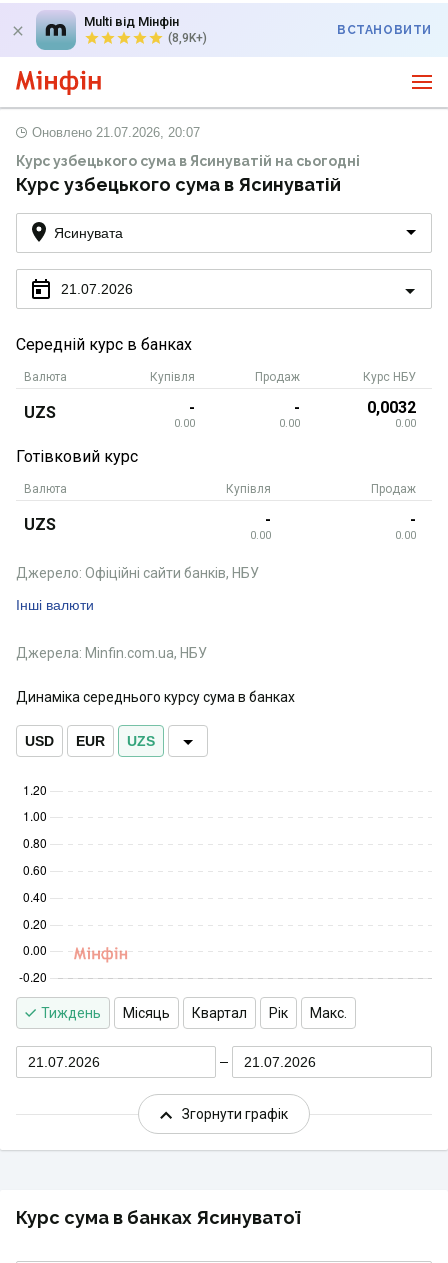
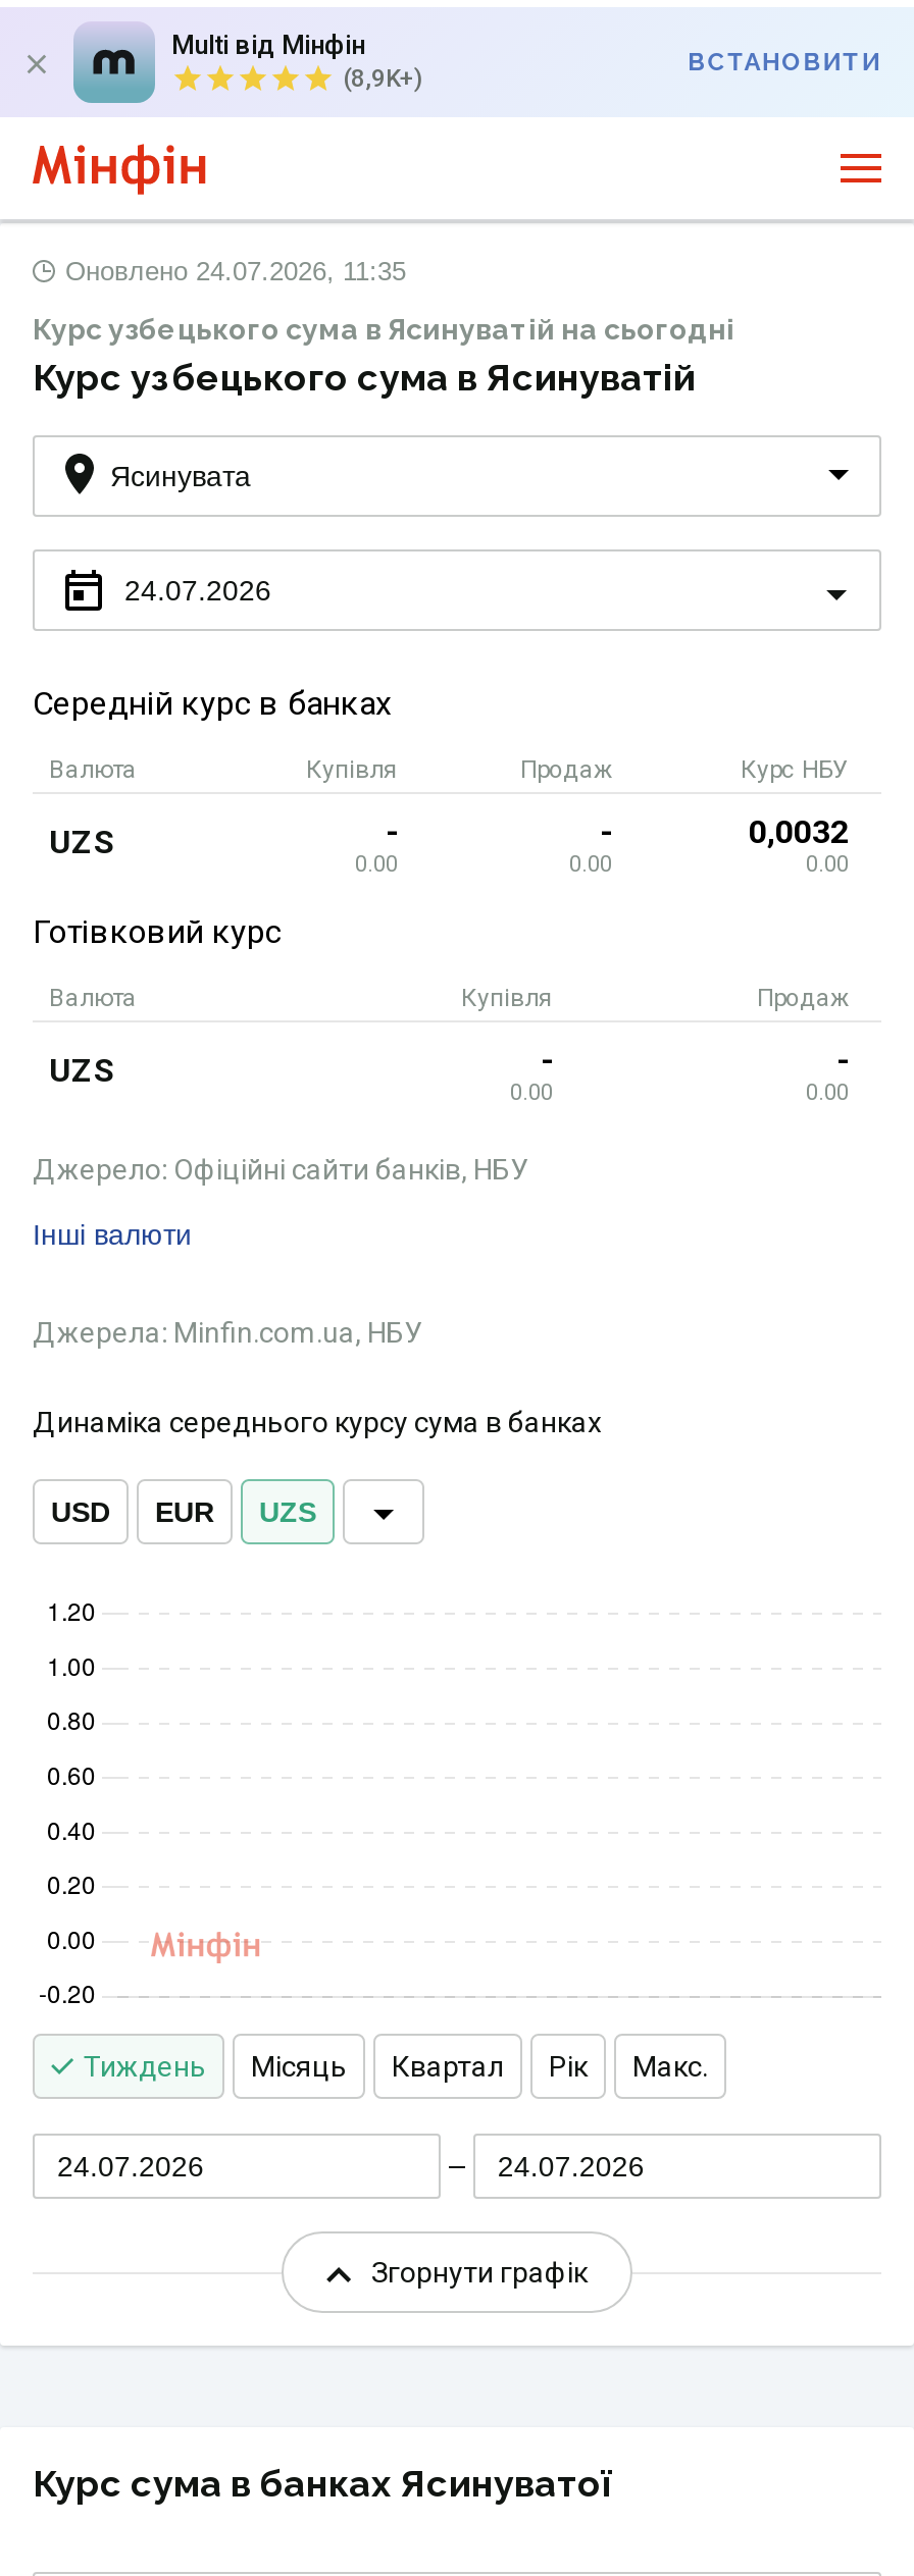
[32,125,200,140] Оновлено 21.07.2026, 20:07 -> [65,256,406,286] Оновлено 24.07.2026, 11:35
[61,280,133,296] 21.07.2026 -> [124,573,271,606] 24.07.2026
[28,1053,100,1069] 21.07.2026 -> [57,2149,204,2181] 24.07.2026
[244,1053,316,1069] 21.07.2026 -> [497,2149,644,2181] 24.07.2026

